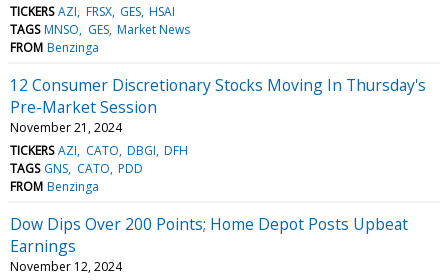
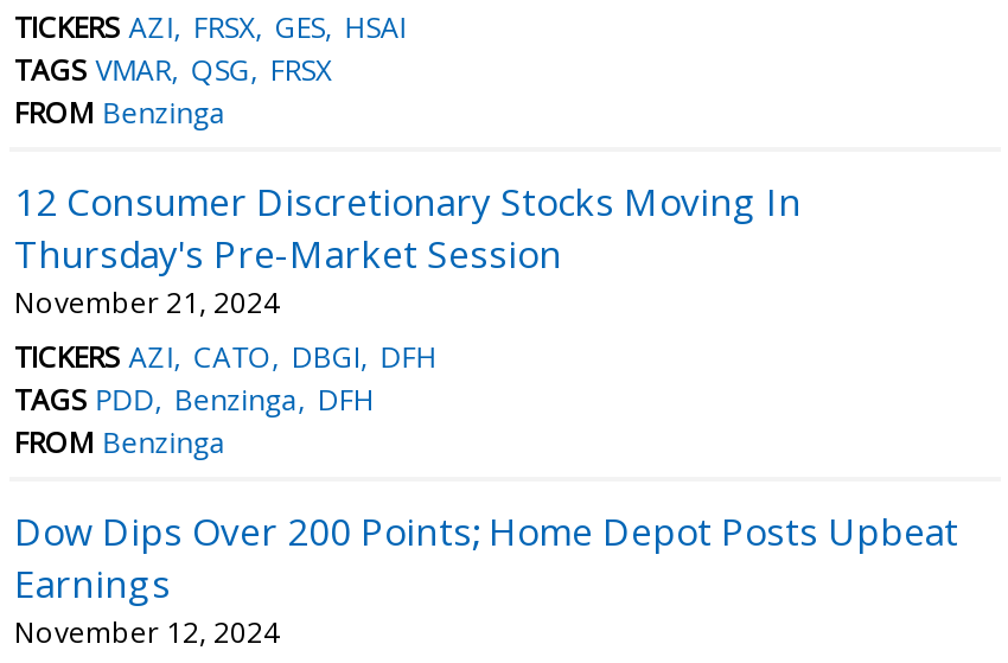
[10,21,190,38] TAGS MNSO GES Market News -> [14,50,332,90] TAGS VMAR QSG FRSX
[10,160,143,177] TAGS GNS CATO PDD -> [14,379,375,420] TAGS PDD Benzinga DFH

